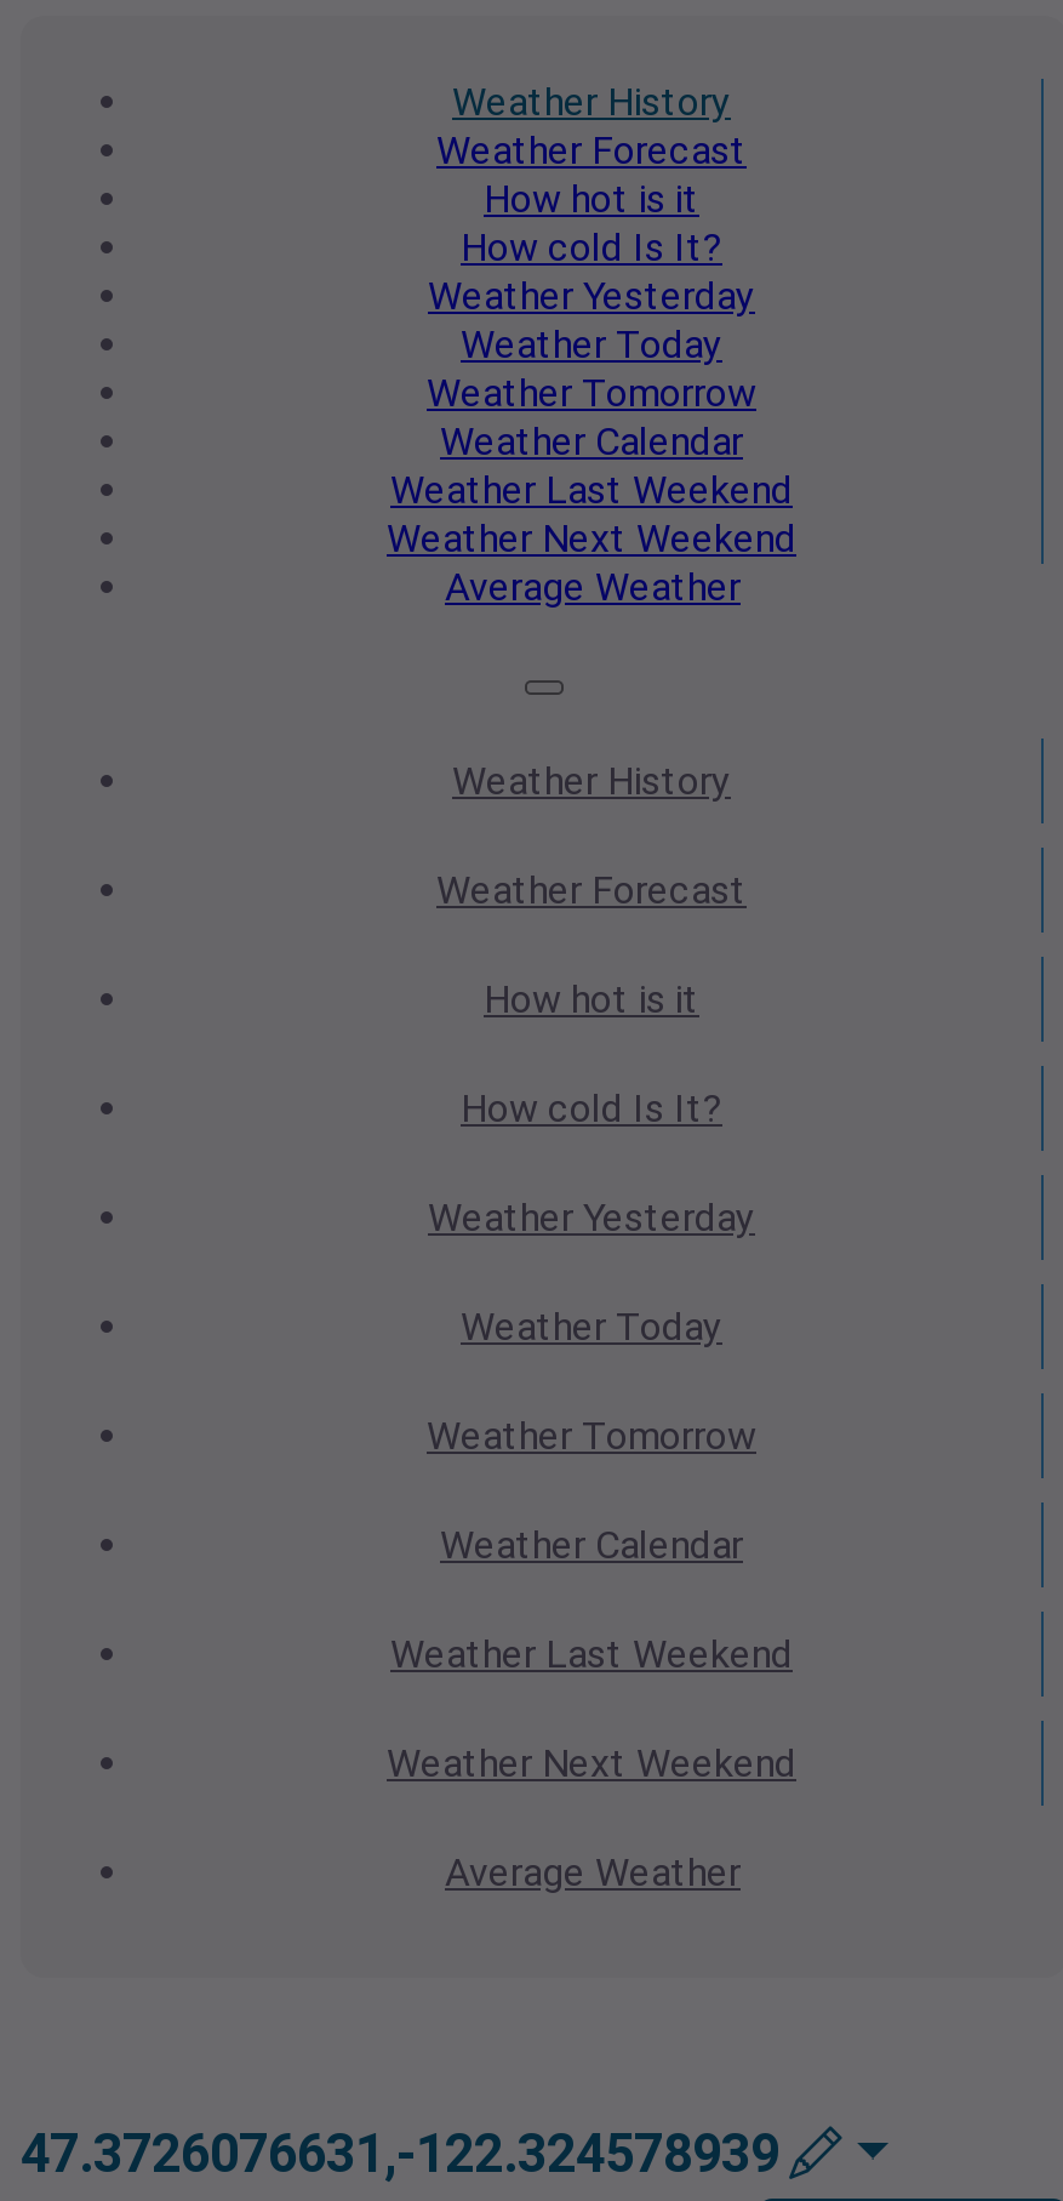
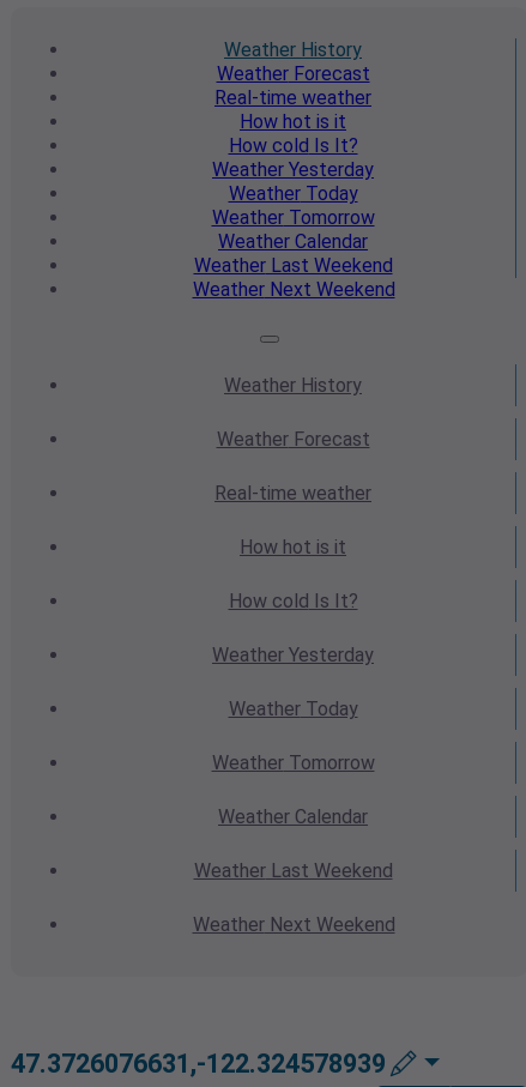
moved [387,176,796,562] -> [192,110,395,301]: How hot is it | How cold Is It? | Weather Yesterday | Weather Today | Weather Tomorrow | Weather Calendar | Weather Last Weekend | Weather Next Weekend
none -> [214,86,371,109] Real-time weather
[445,564,741,610] Average Weather -> none
none -> [214,482,371,505] Real-time weather
moved [387,976,796,1787] -> [192,536,395,936]: How hot is it | How cold Is It? | Weather Yesterday | Weather Today | Weather Tomorrow | Weather Calendar | Weather Last Weekend | Weather Next Weekend
[445,1850,741,1896] Average Weather -> none

